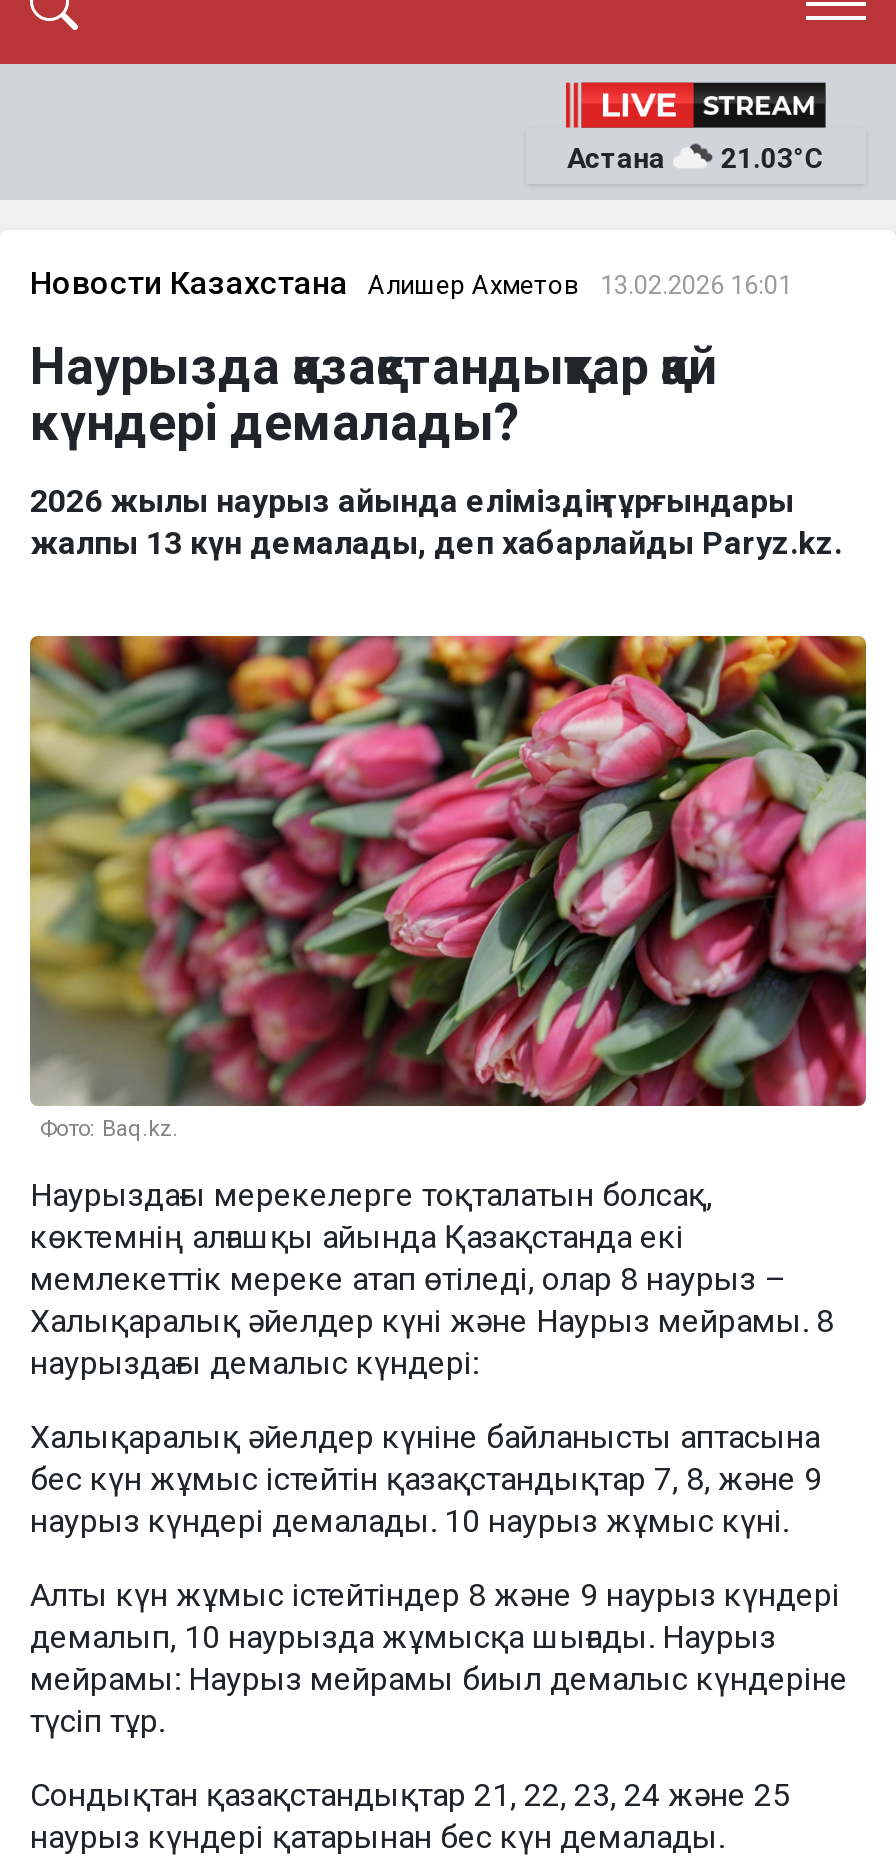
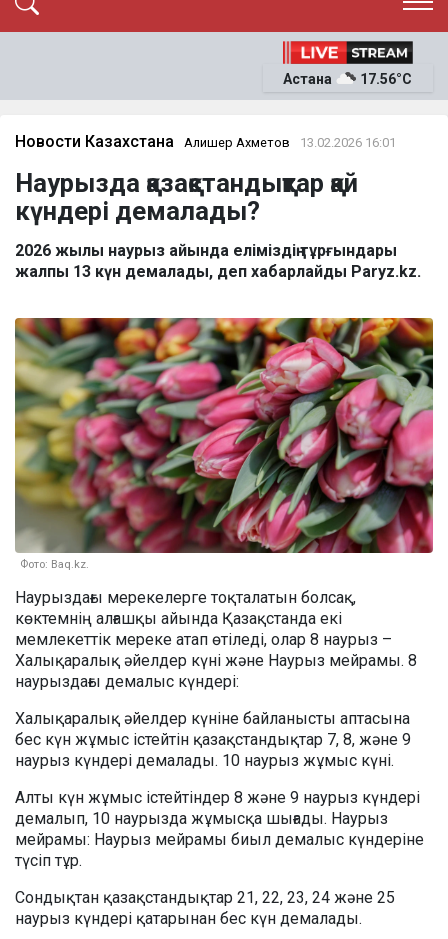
[721,142,825,174] 21.03°C -> [360,71,412,87] 17.56°C

